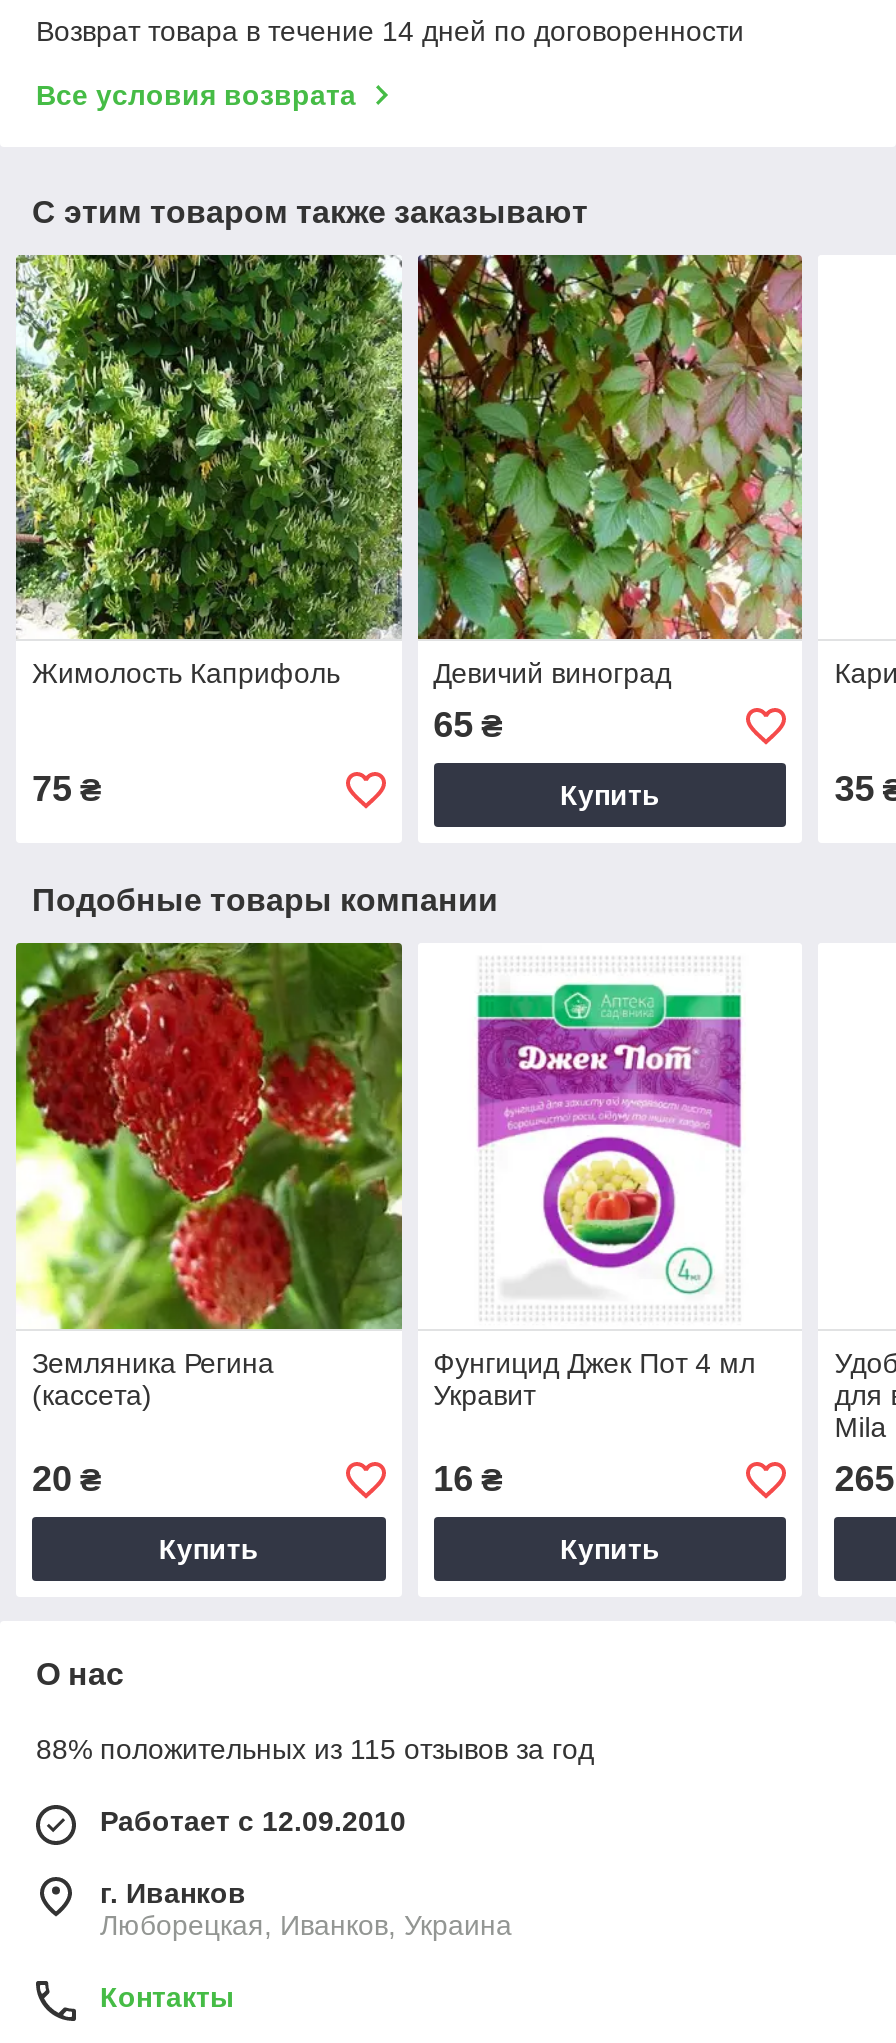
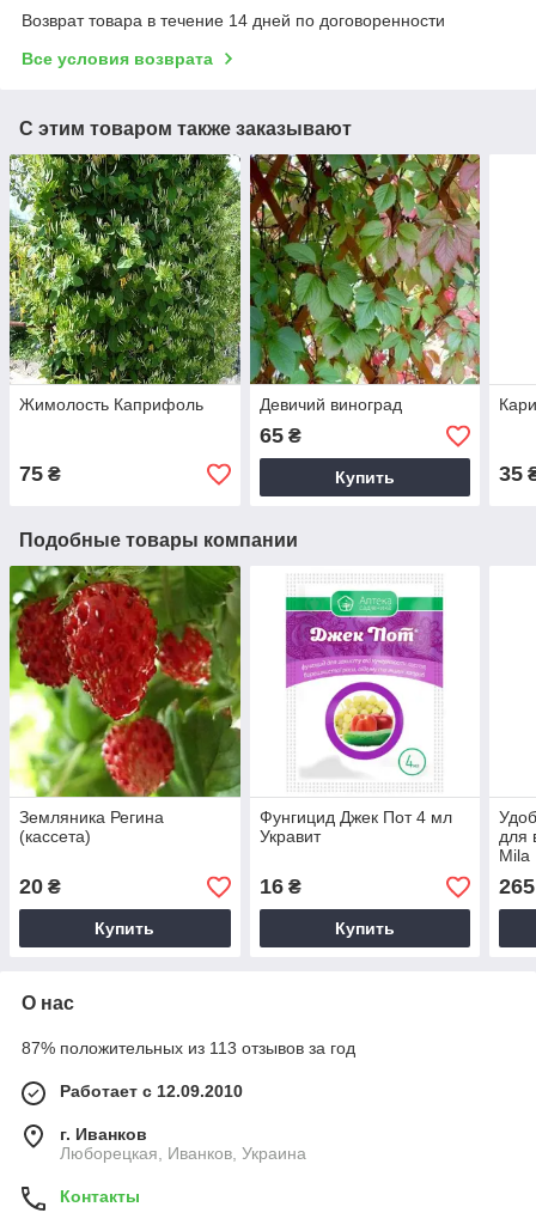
[36,1733,594,1765] 88% положительных из 115 отзывов за год -> [22,1038,355,1058] 87% положительных из 113 отзывов за год

